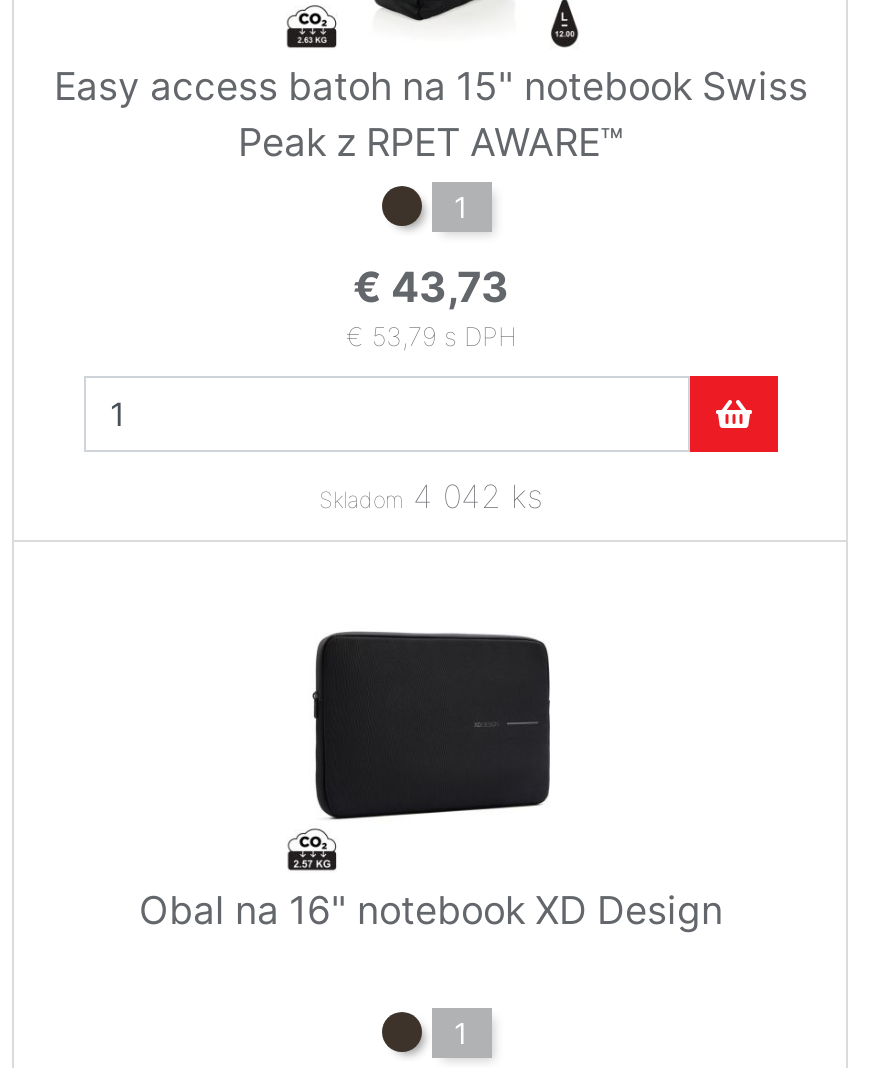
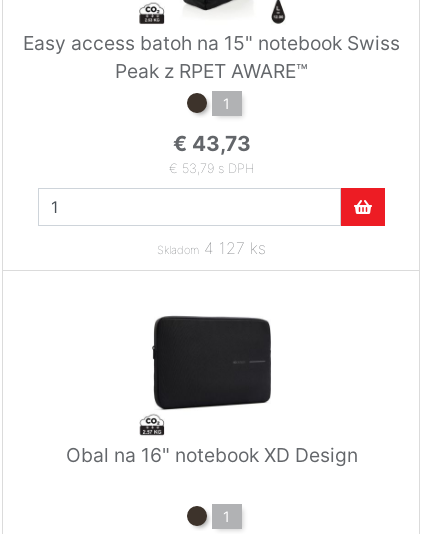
[319,477,543,517] Skladom 4 042 ks -> [157,238,266,258] Skladom 4 127 ks

